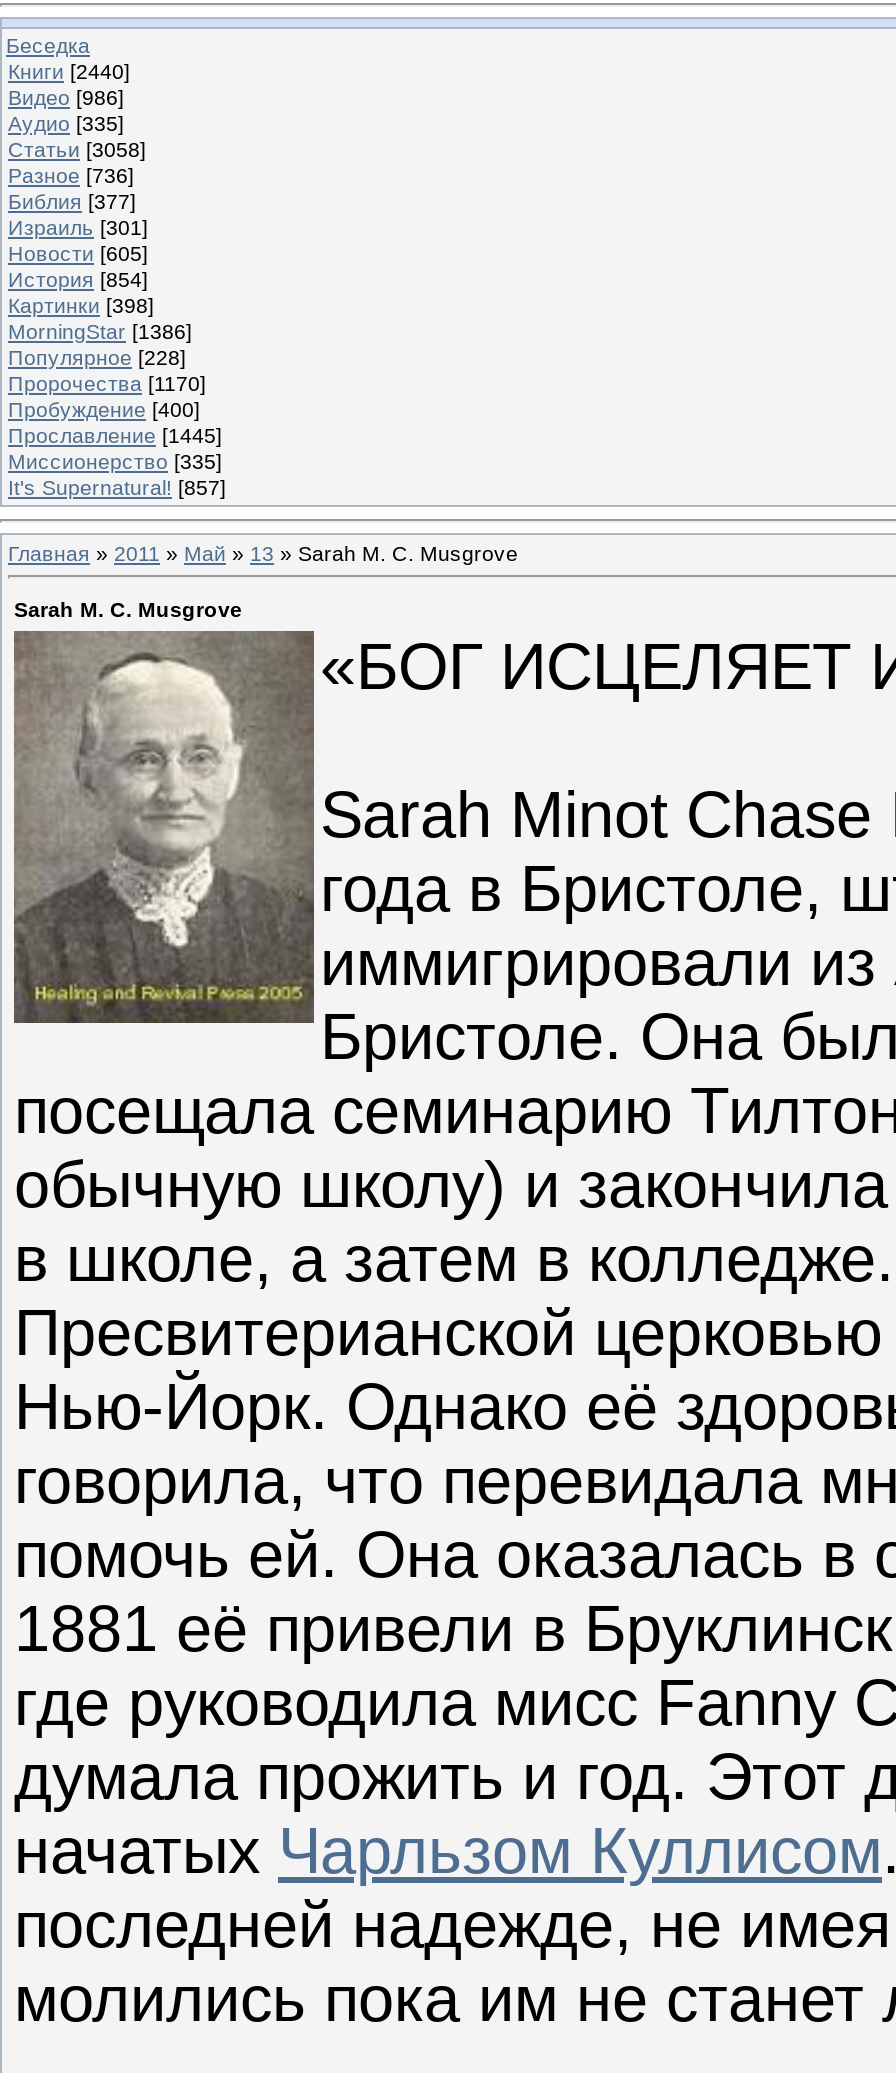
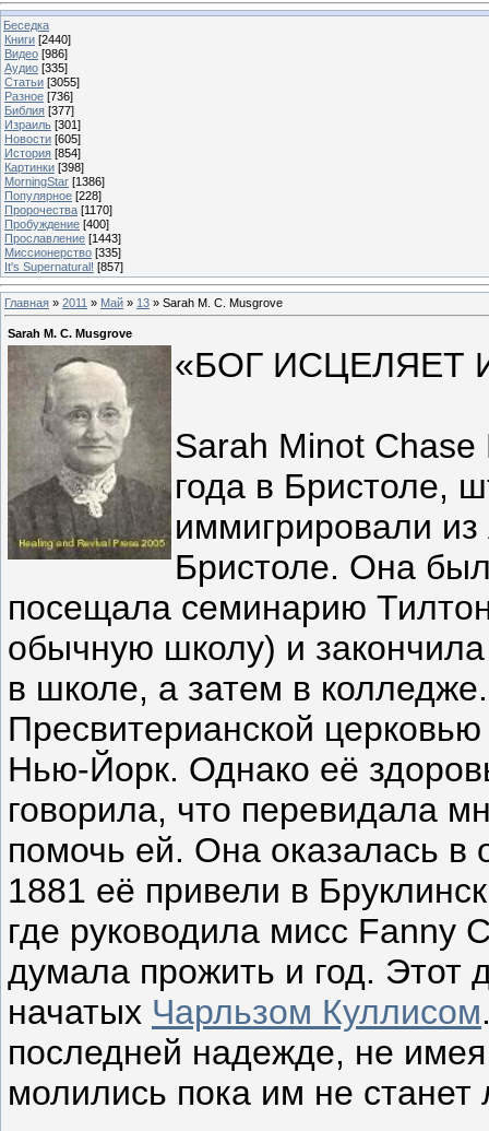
[8,138,146,162] Статьи [3058] -> [4,76,80,89] Статьи [3055]
[8,424,222,448] Прославление [1445] -> [4,232,121,245] Прославление [1443]

